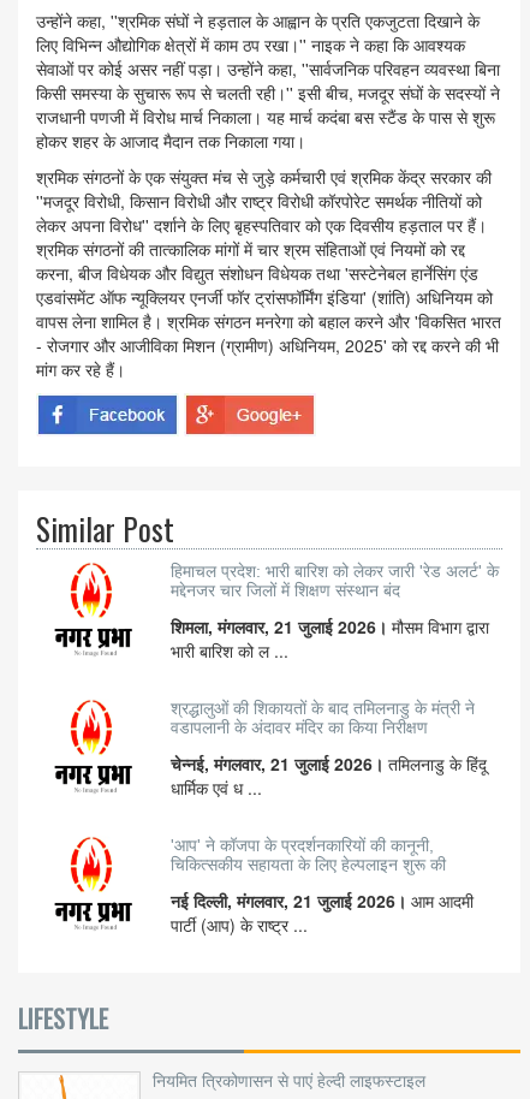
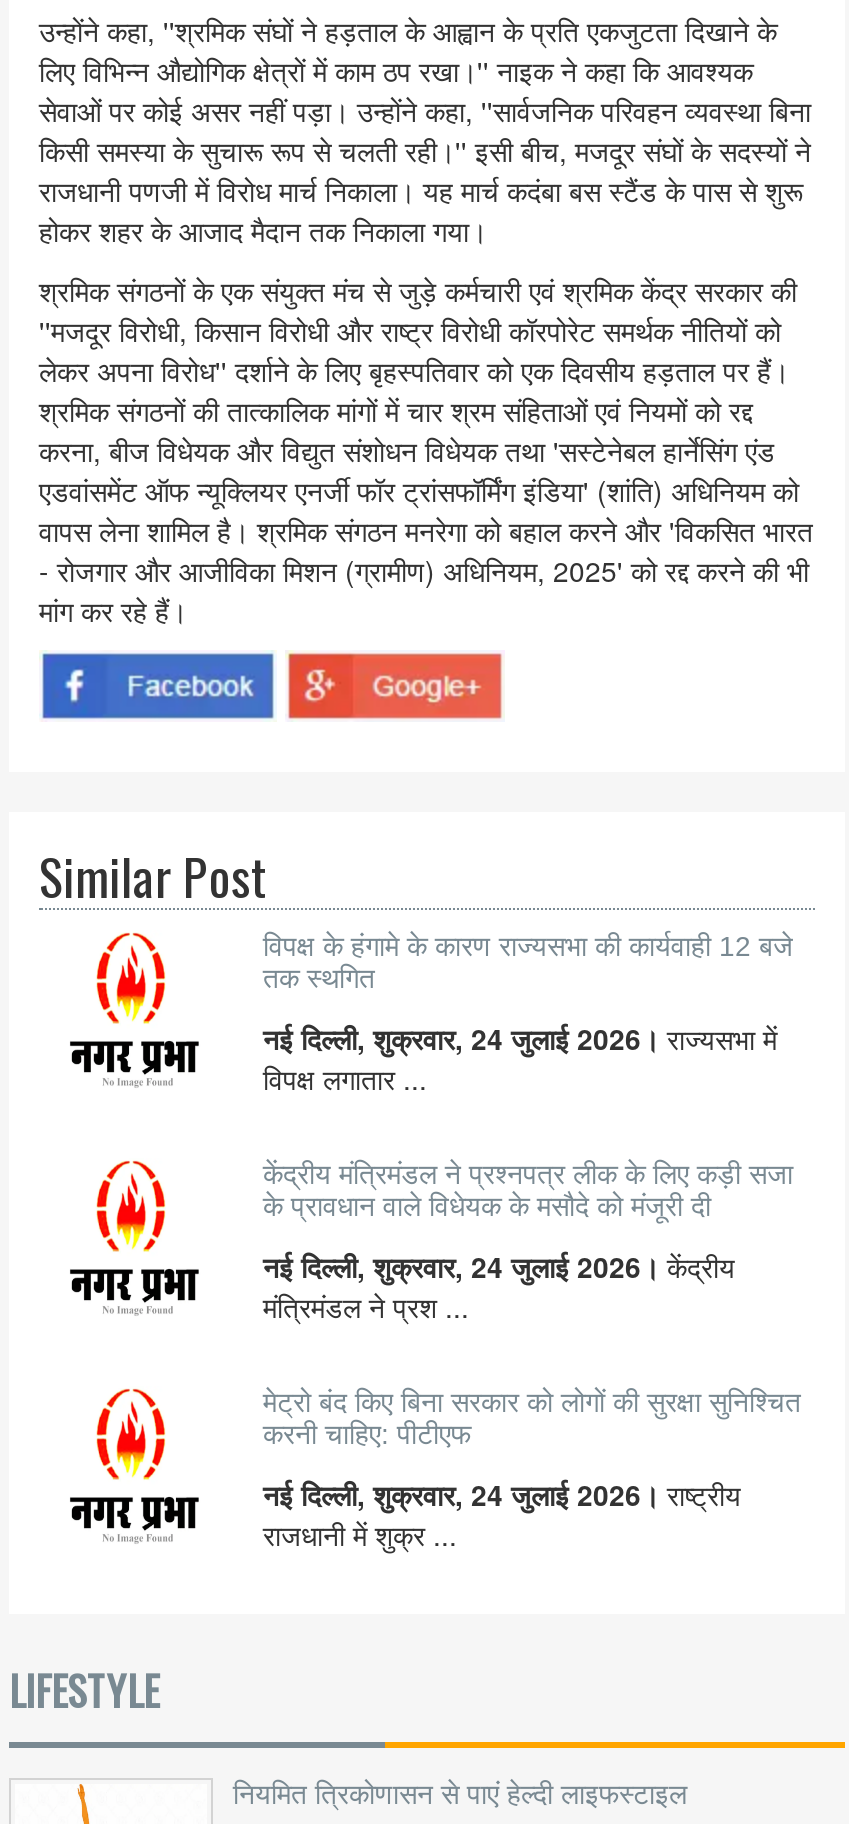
[171,562,499,600] हिमाचल प्रदेश: भारी बारिश को लेकर जारी 'रेड अलर्ट' के | मद्देनजर चार जिलों में शिक्षण संस्थान बंद -> [263,931,793,995] विपक्ष के हंगामे के कारण राज्यसभा की कार्यवाही 12 बजे | तक स्थगित
[171,615,489,663] शिमला, मंगलवार, 21 जुलाई 2026। मौसम विभाग द्वारा | भारी बारिश को ल ... -> [263,1019,777,1099] नई दिल्ली, शुक्रवार, 24 जुलाई 2026। राज्यसभा में | विपक्ष लगातार ...
[171,699,475,738] श्रद्धालुओं की शिकायतों के बाद तमिलनाडु के मंत्री ने | वडापलानी के अंदावर मंदिर का किया निरीक्षण -> [263,1159,793,1223] केंद्रीय मंत्रिमंडल ने प्रश्नपत्र लीक के लिए कड़ी सजा | के प्रावधान वाले विधेयक के मसौदे को मंजूरी दी
[171,752,487,800] चेन्नई, मंगलवार, 21 जुलाई 2026। तमिलनाडु के हिंदू | धार्मिक एवं ध ... -> [263,1247,735,1327] नई दिल्ली, शुक्रवार, 24 जुलाई 2026। केंद्रीय | मंत्रिमंडल ने प्रश ...
[171,836,446,875] 'आप' ने कॉजपा के प्रदर्शनकारियों की कानूनी, | चिकित्सकीय सहायता के लिए हेल्पलाइन शुरू की -> [263,1387,801,1451] मेट्रो बंद किए बिना सरकार को लोगों की सुरक्षा सुनिश्चित | करनी चाहिए: पीटीएफ
[171,889,474,937] नई दिल्ली, मंगलवार, 21 जुलाई 2026। आम आदमी | पार्टी (आप) के राष्ट्र ... -> [263,1475,741,1555] नई दिल्ली, शुक्रवार, 24 जुलाई 2026। राष्ट्रीय | राजधानी में शुक्र ...

